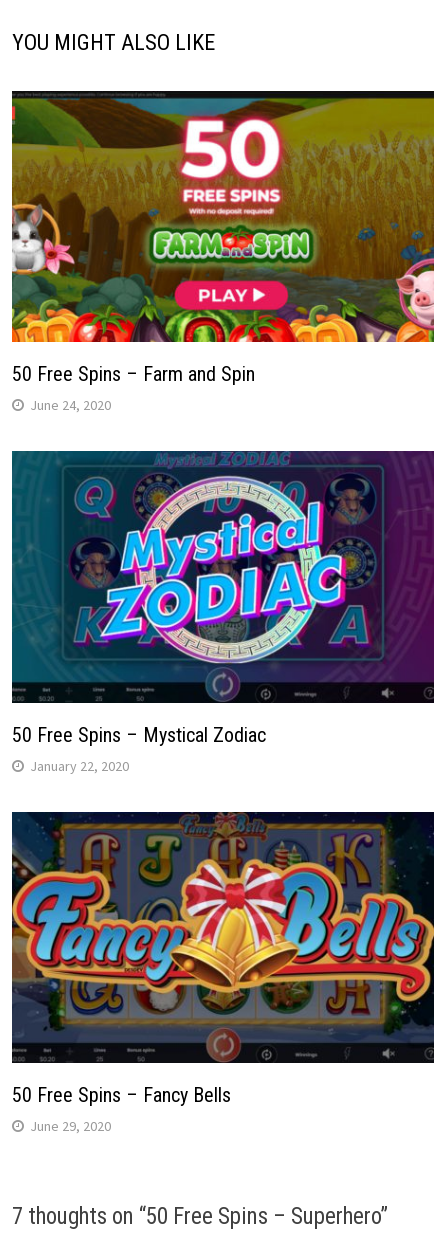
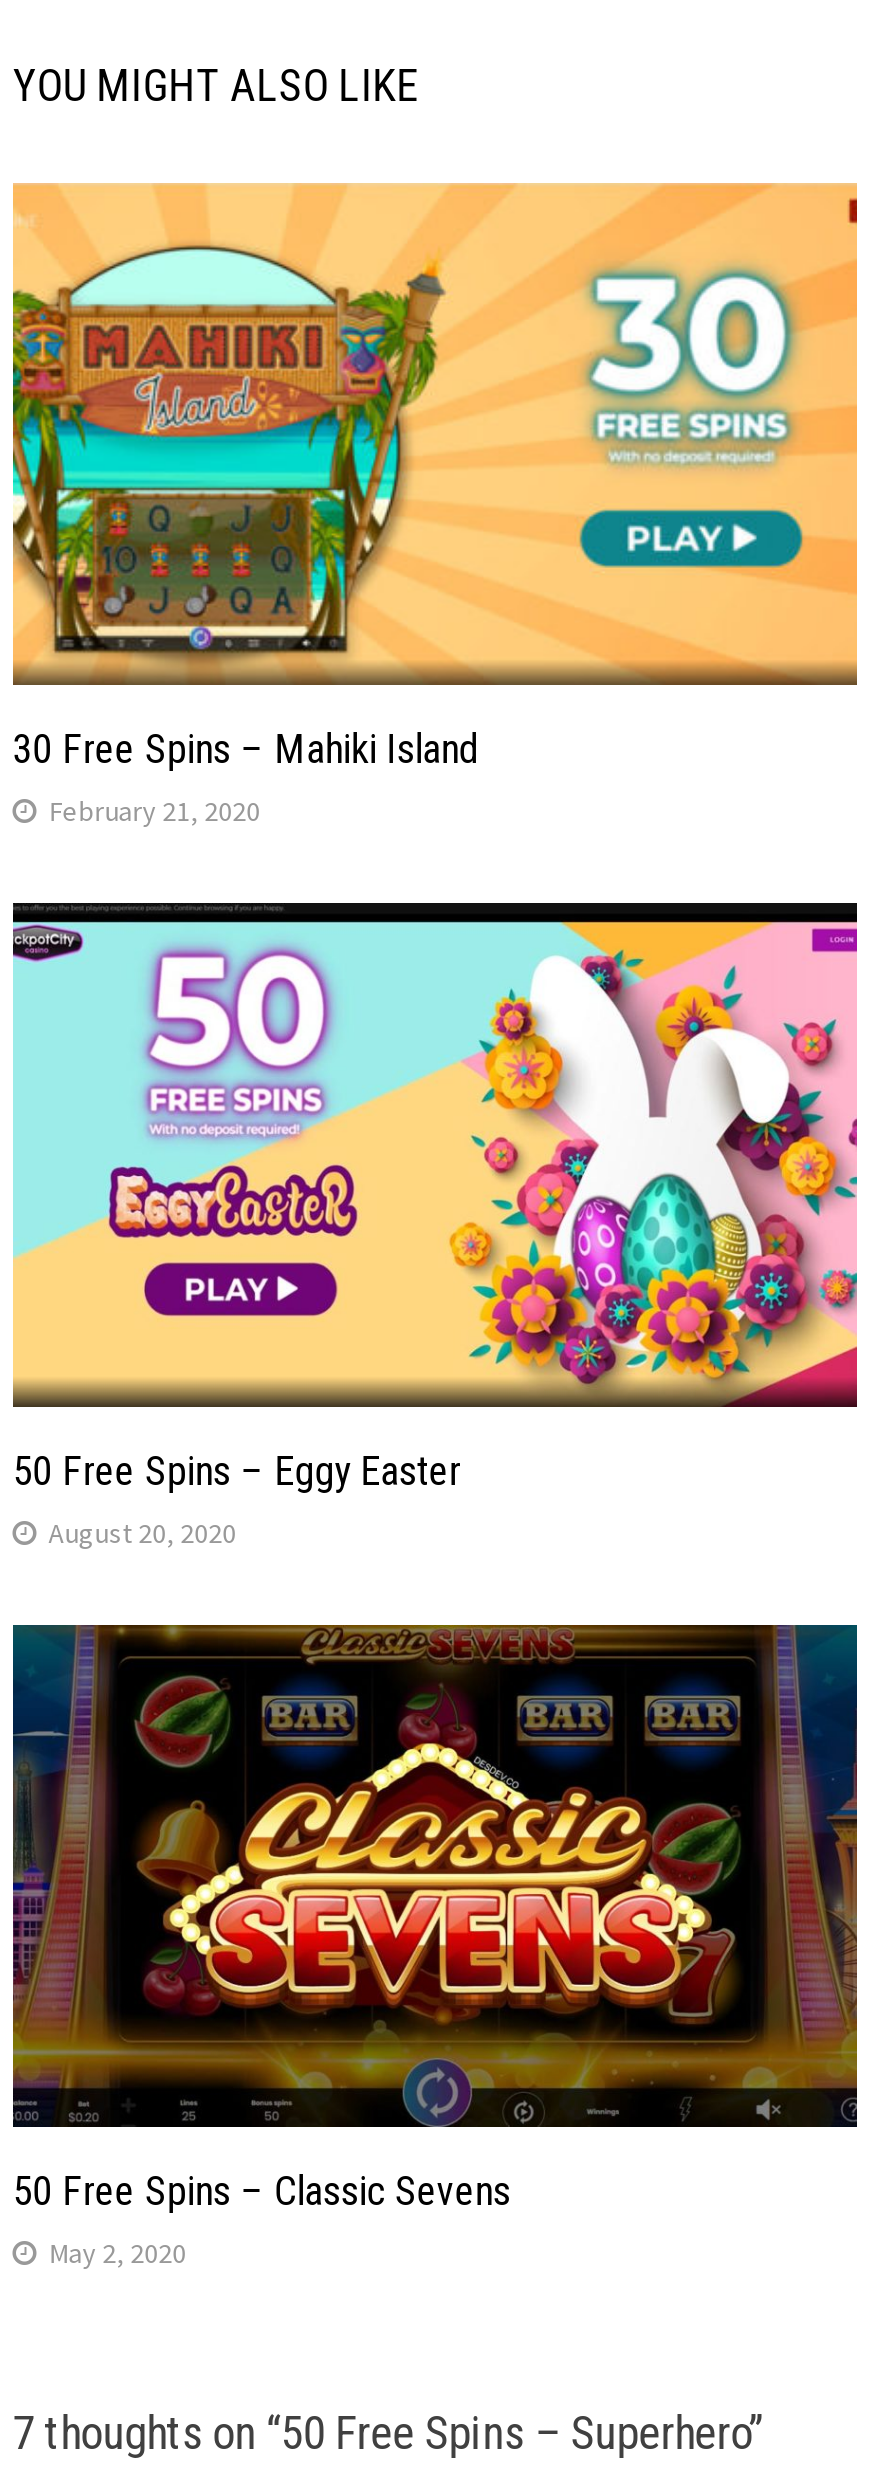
[11,90,435,414] [image] | 50 Free Spins – Farm and Spin | June 24, 2020 -> [11,183,859,830] [image] | 30 Free Spins – Mahiki Island | February 21, 2020
[11,450,435,775] [image] | 50 Free Spins – Mystical Zodiac | January 22, 2020 -> [11,901,859,1551] [image] | 50 Free Spins – Eggy Easter | August 20, 2020
[12,811,435,1135] [image] | 50 Free Spins – Fancy Bells | June 29, 2020 -> [11,1623,859,2272] [image] | 50 Free Spins – Classic Sevens | May 2, 2020

